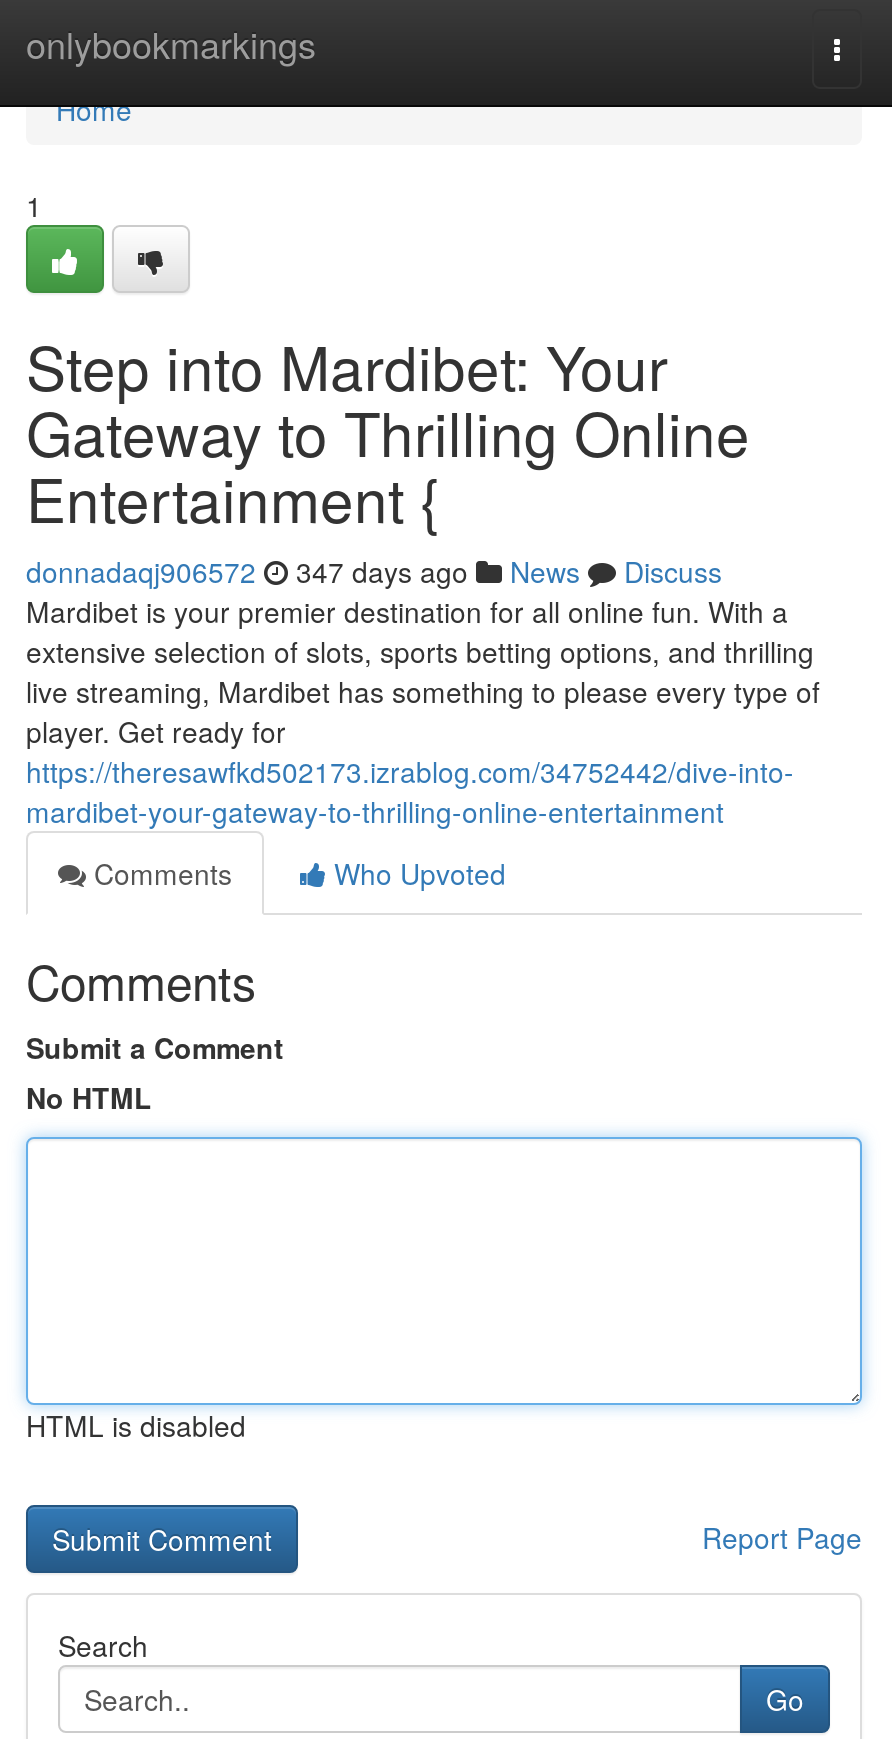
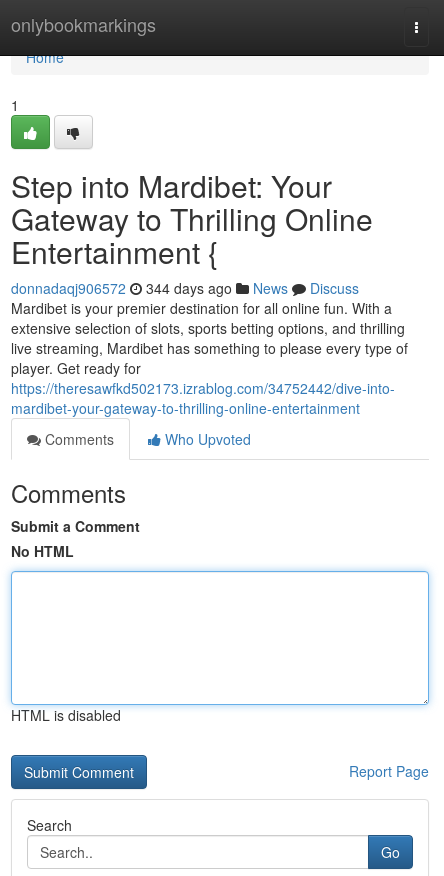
[26,551,722,591] donnadaqj906572 347 days ago News Discuss -> [11,278,359,298] donnadaqj906572 344 days ago News Discuss

